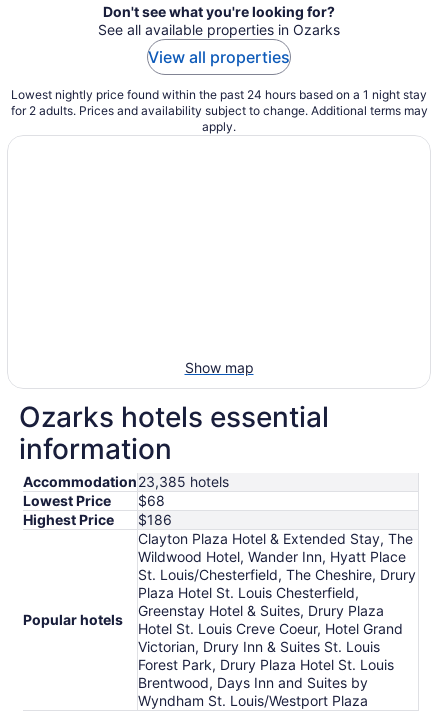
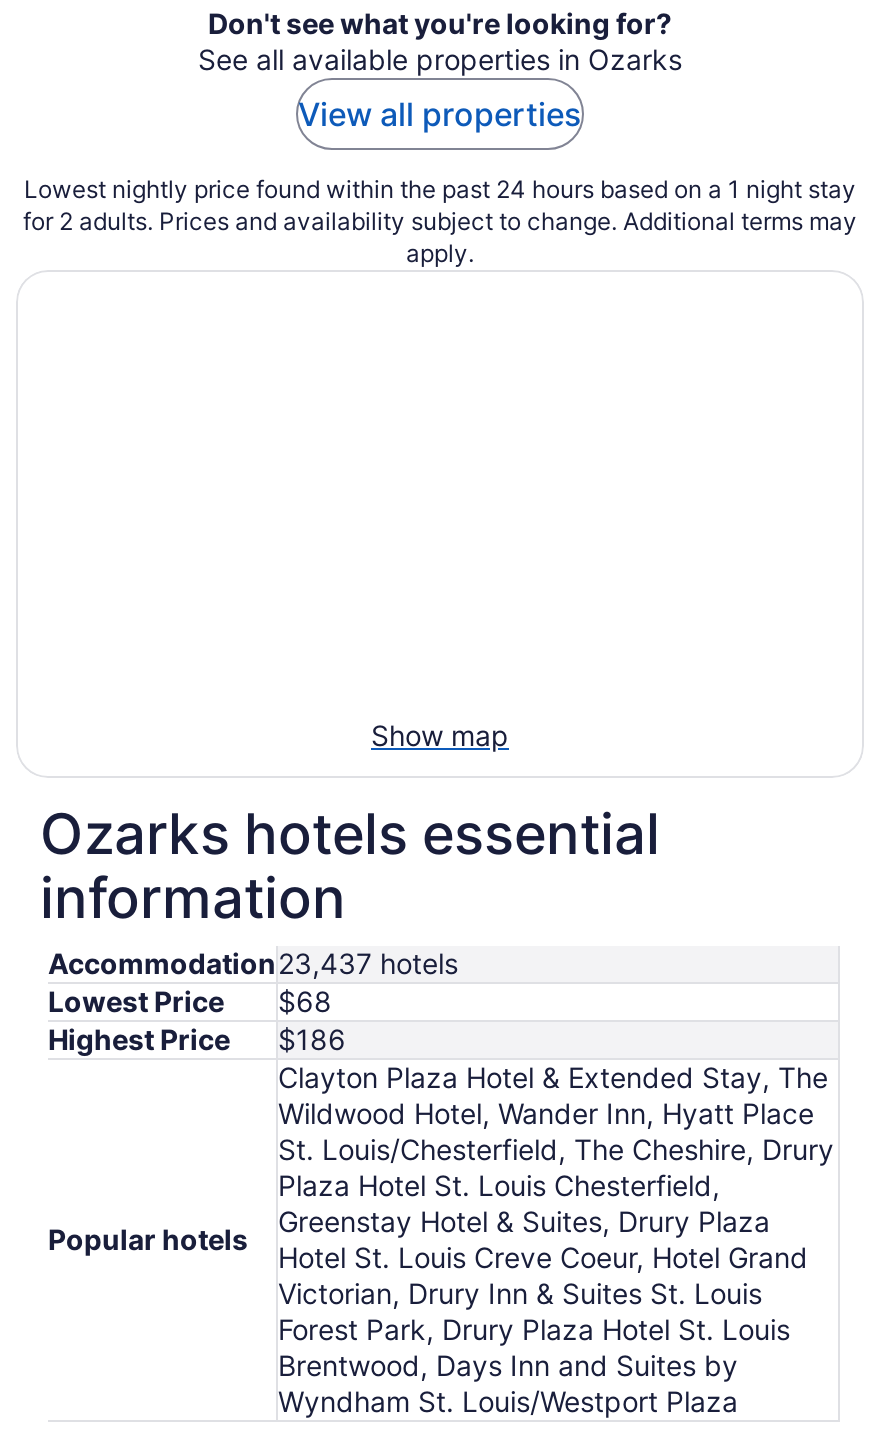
[23,473,229,490] Accommodation 23,385 hotels -> [48,946,458,980] Accommodation 23,437 hotels

